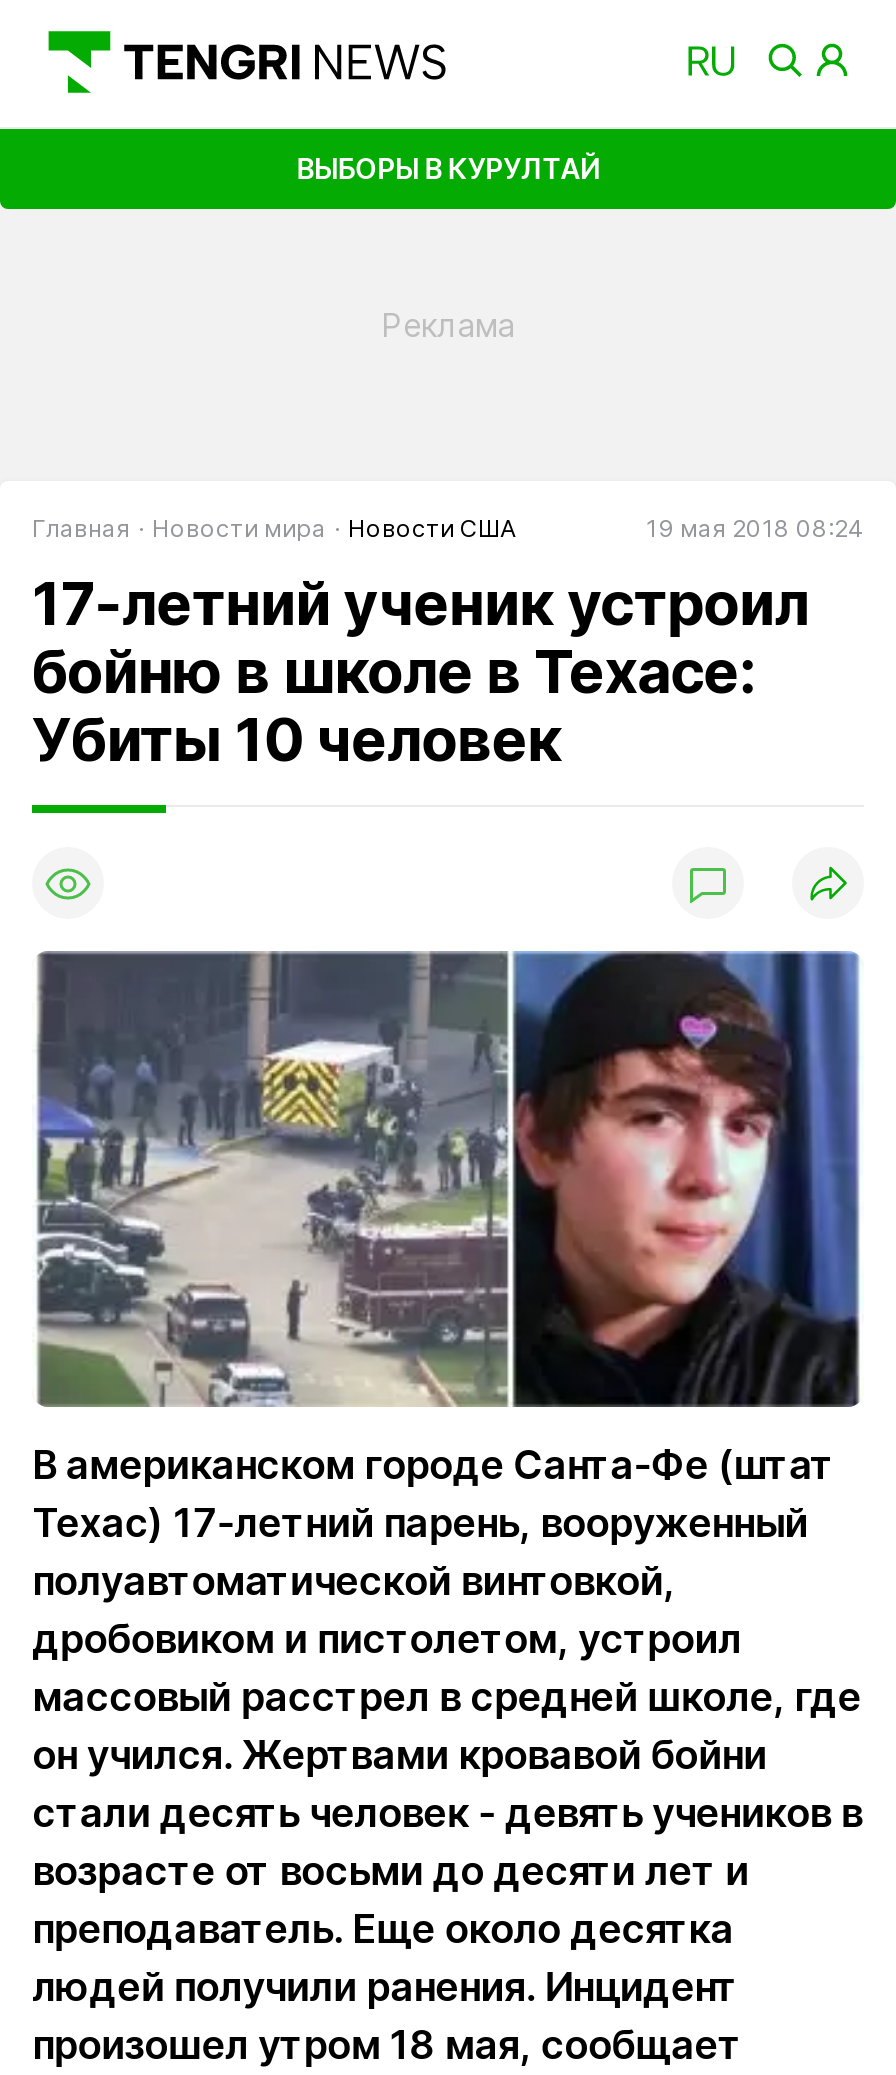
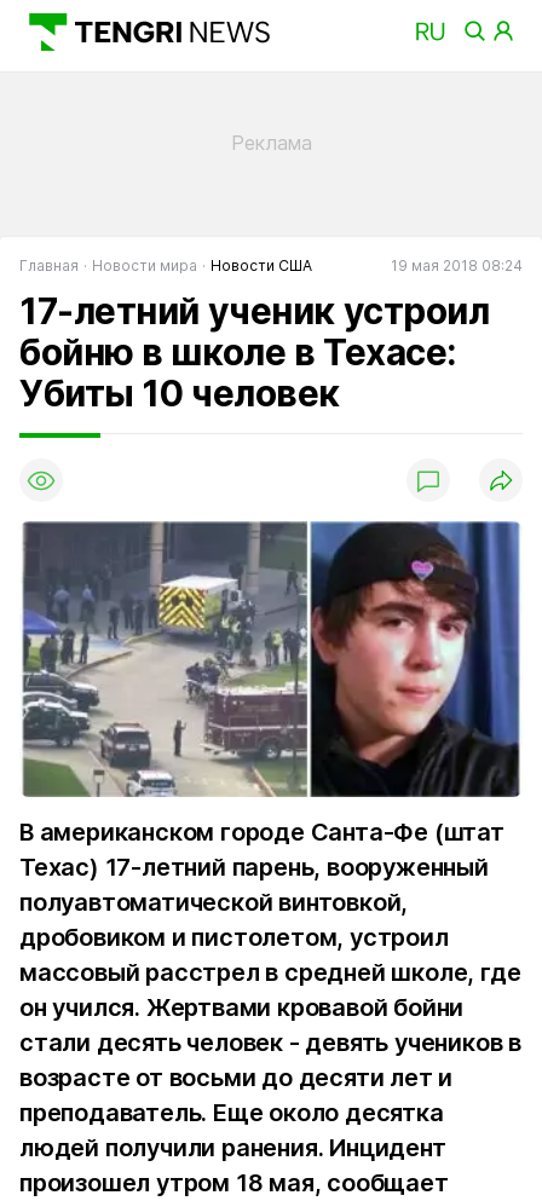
[296,150,600,184] ВЫБОРЫ В КУРУЛТАЙ -> none

